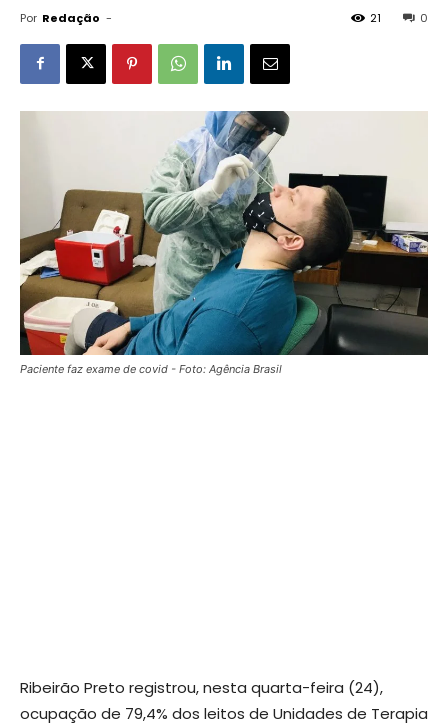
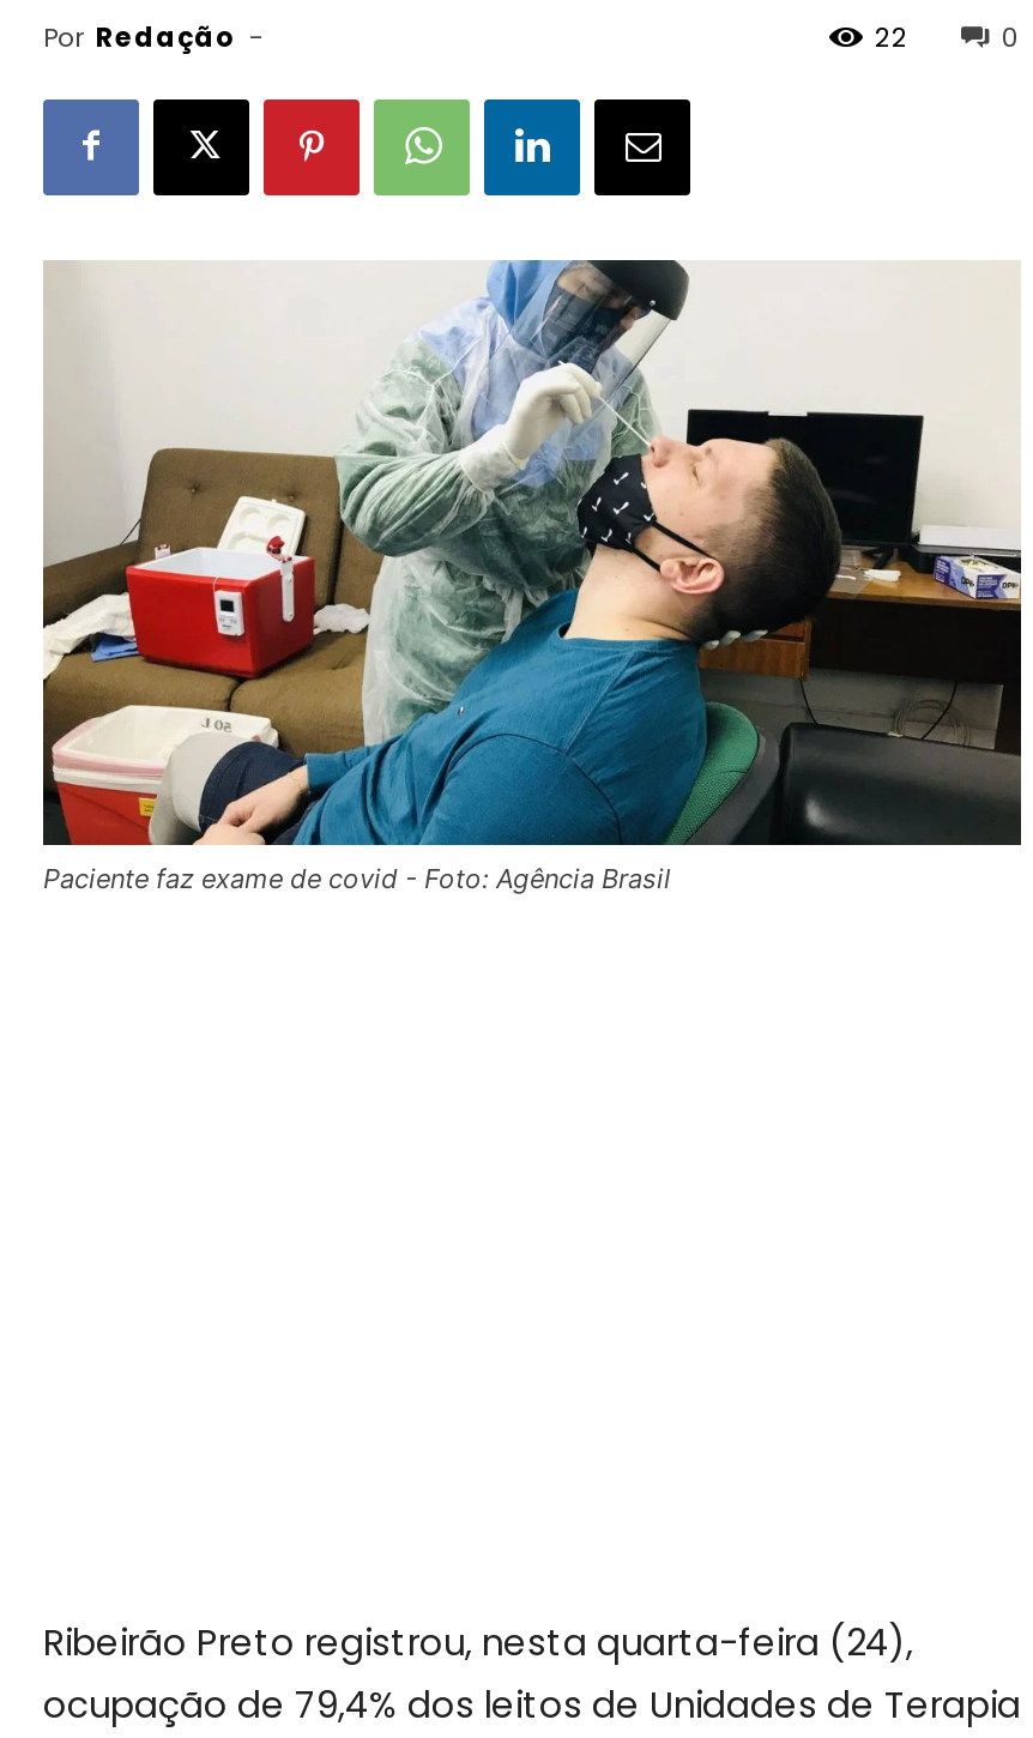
[370,10,381,26] 21 -> [875,18,908,56] 22

